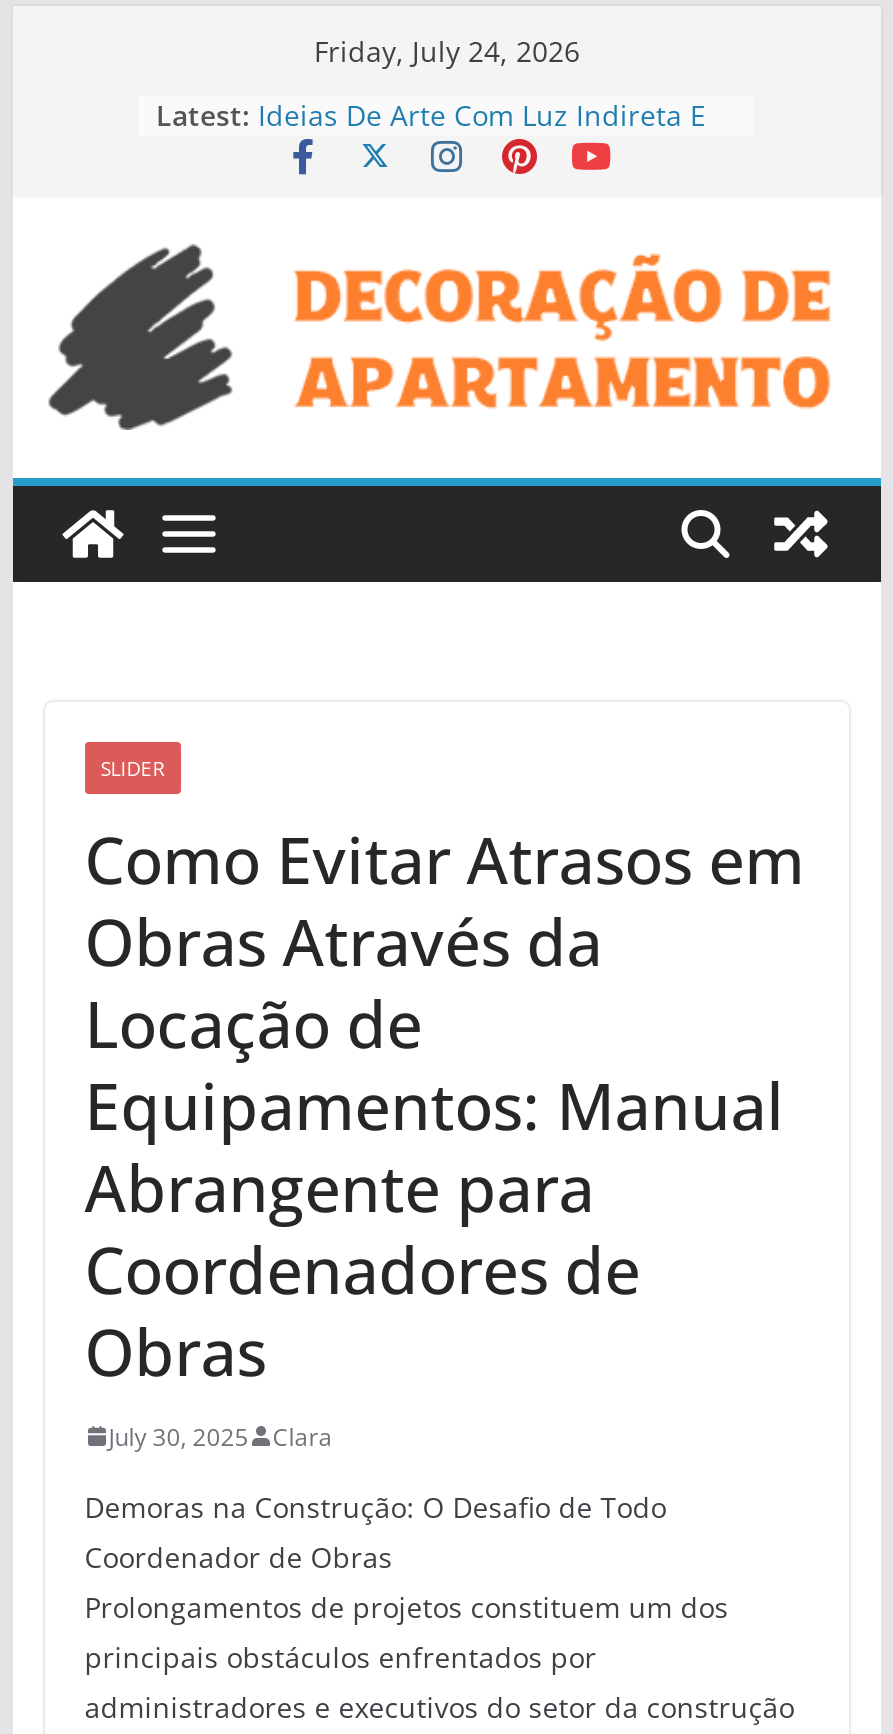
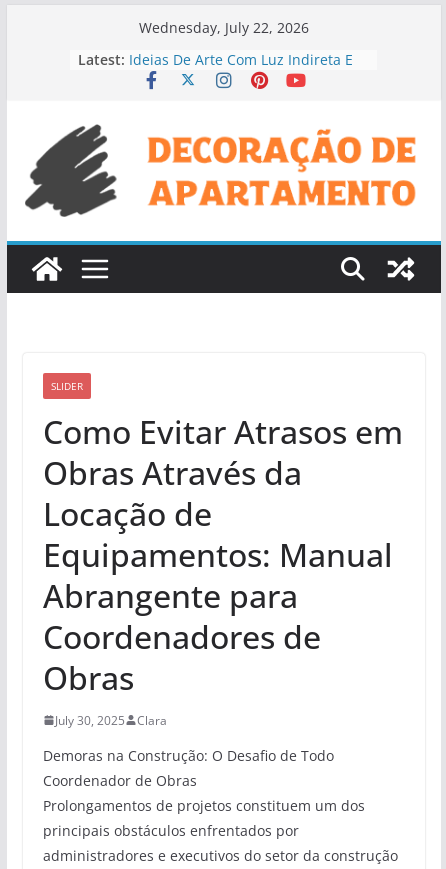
[314,32,580,70] Friday, July 24, 2026 -> [139,18,309,37] Wednesday, July 22, 2026

